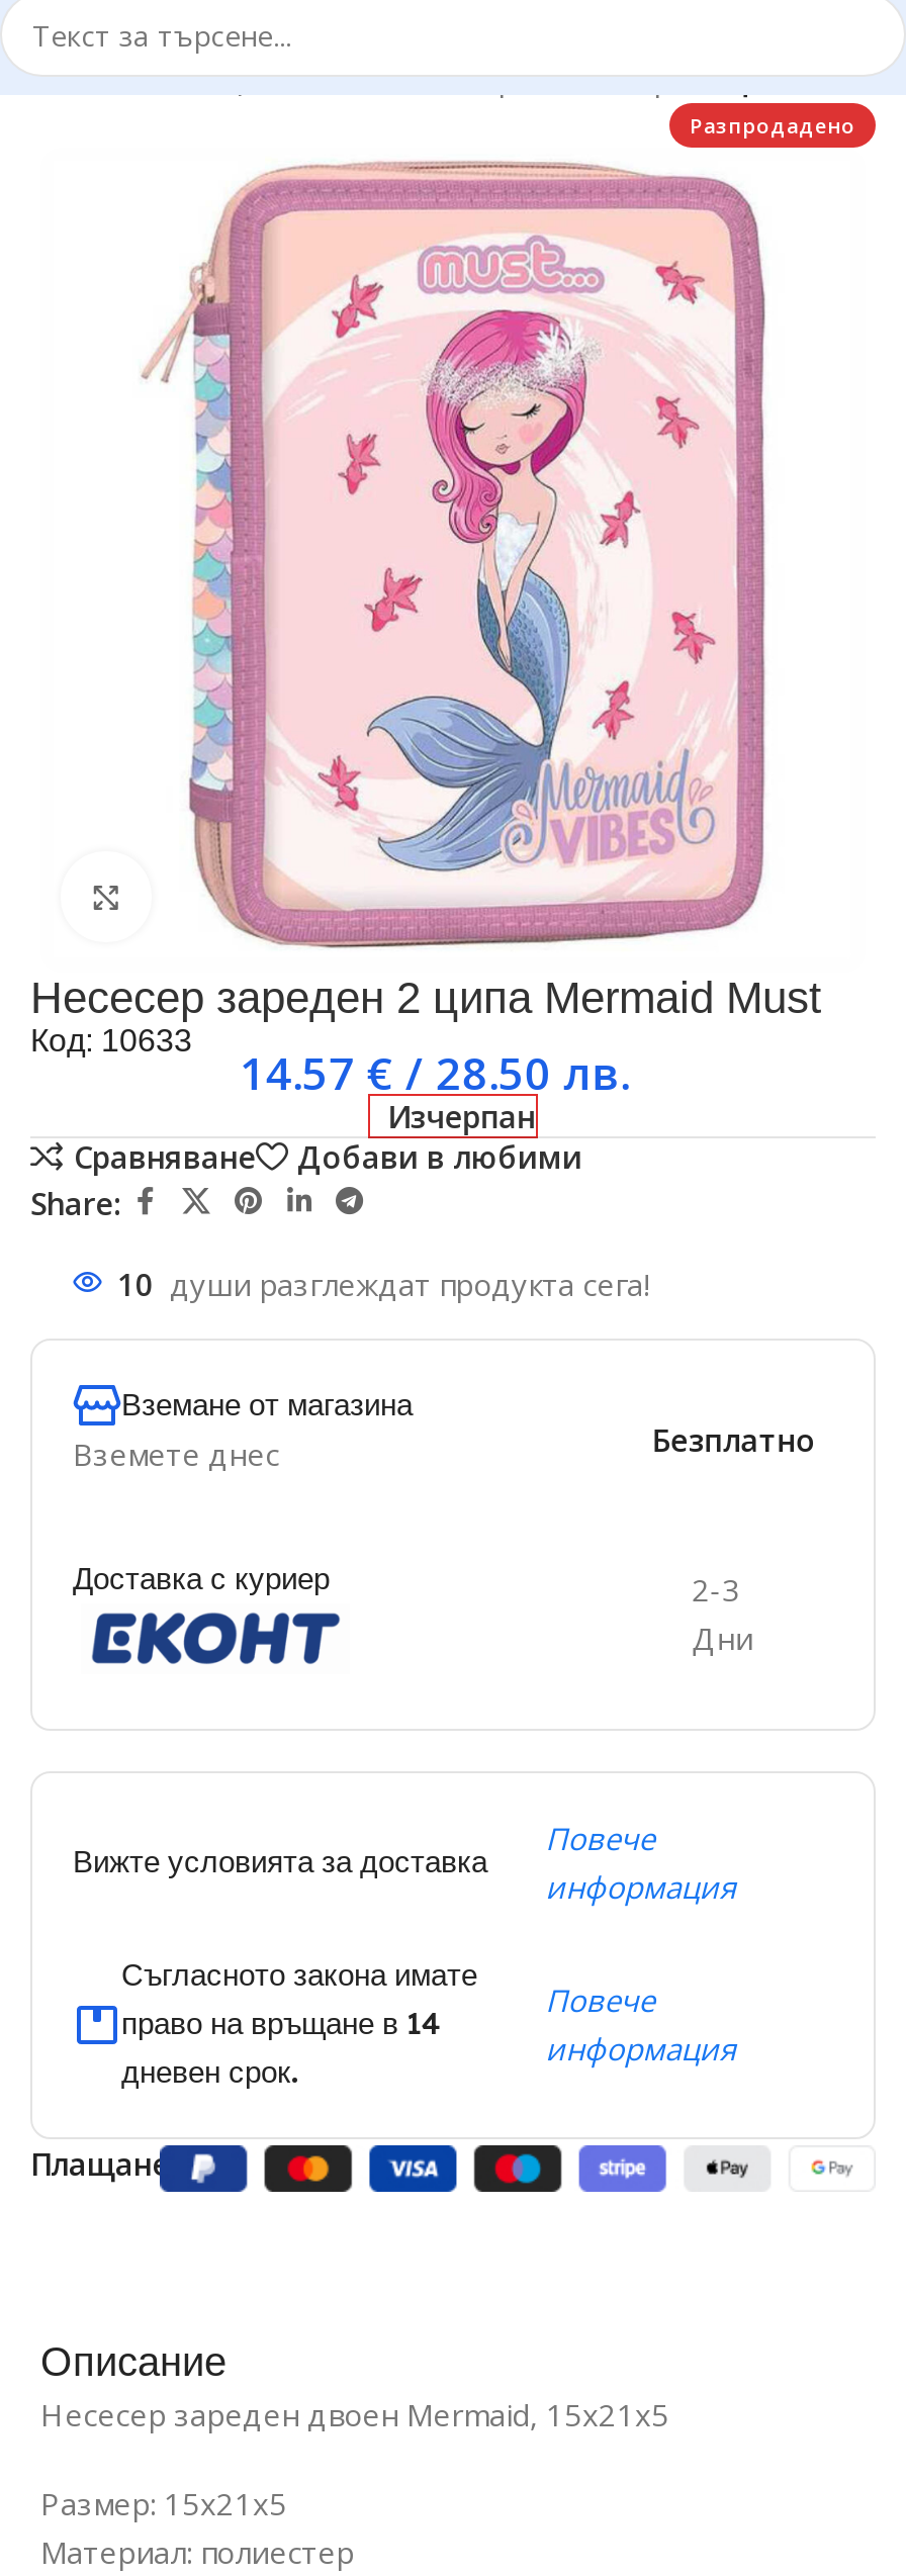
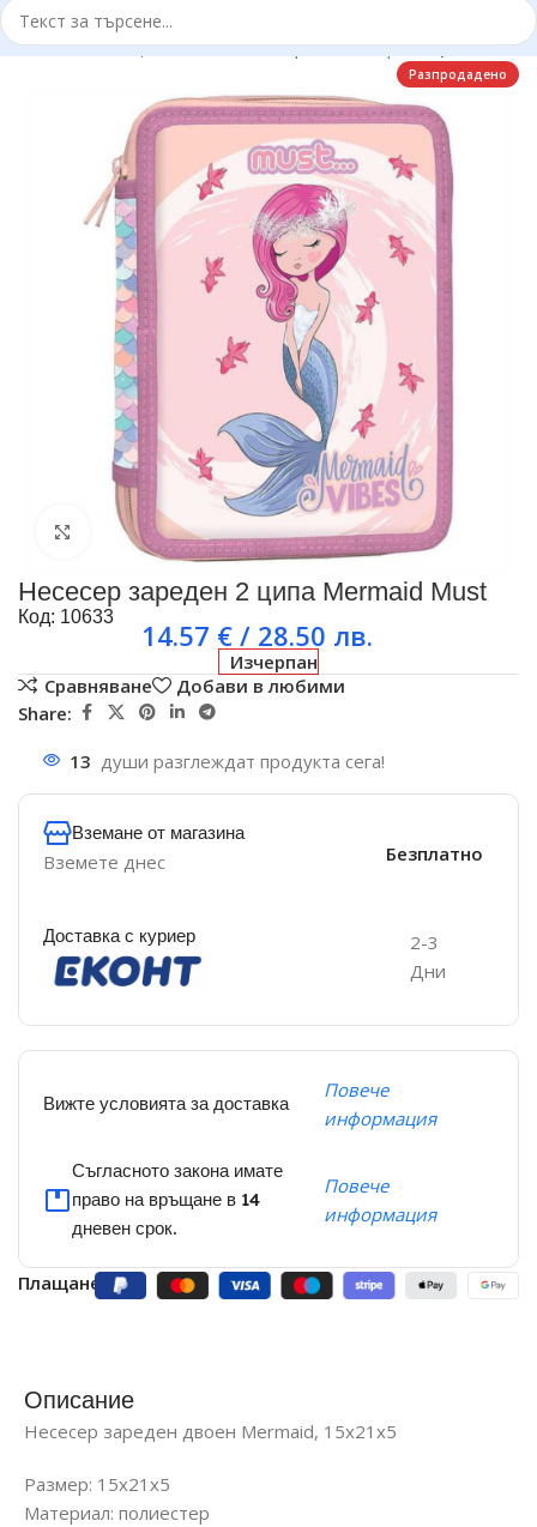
[117,1265,649,1305] 10 души разглеждат продукта сега! -> [70,750,385,774] 13 души разглеждат продукта сега!

